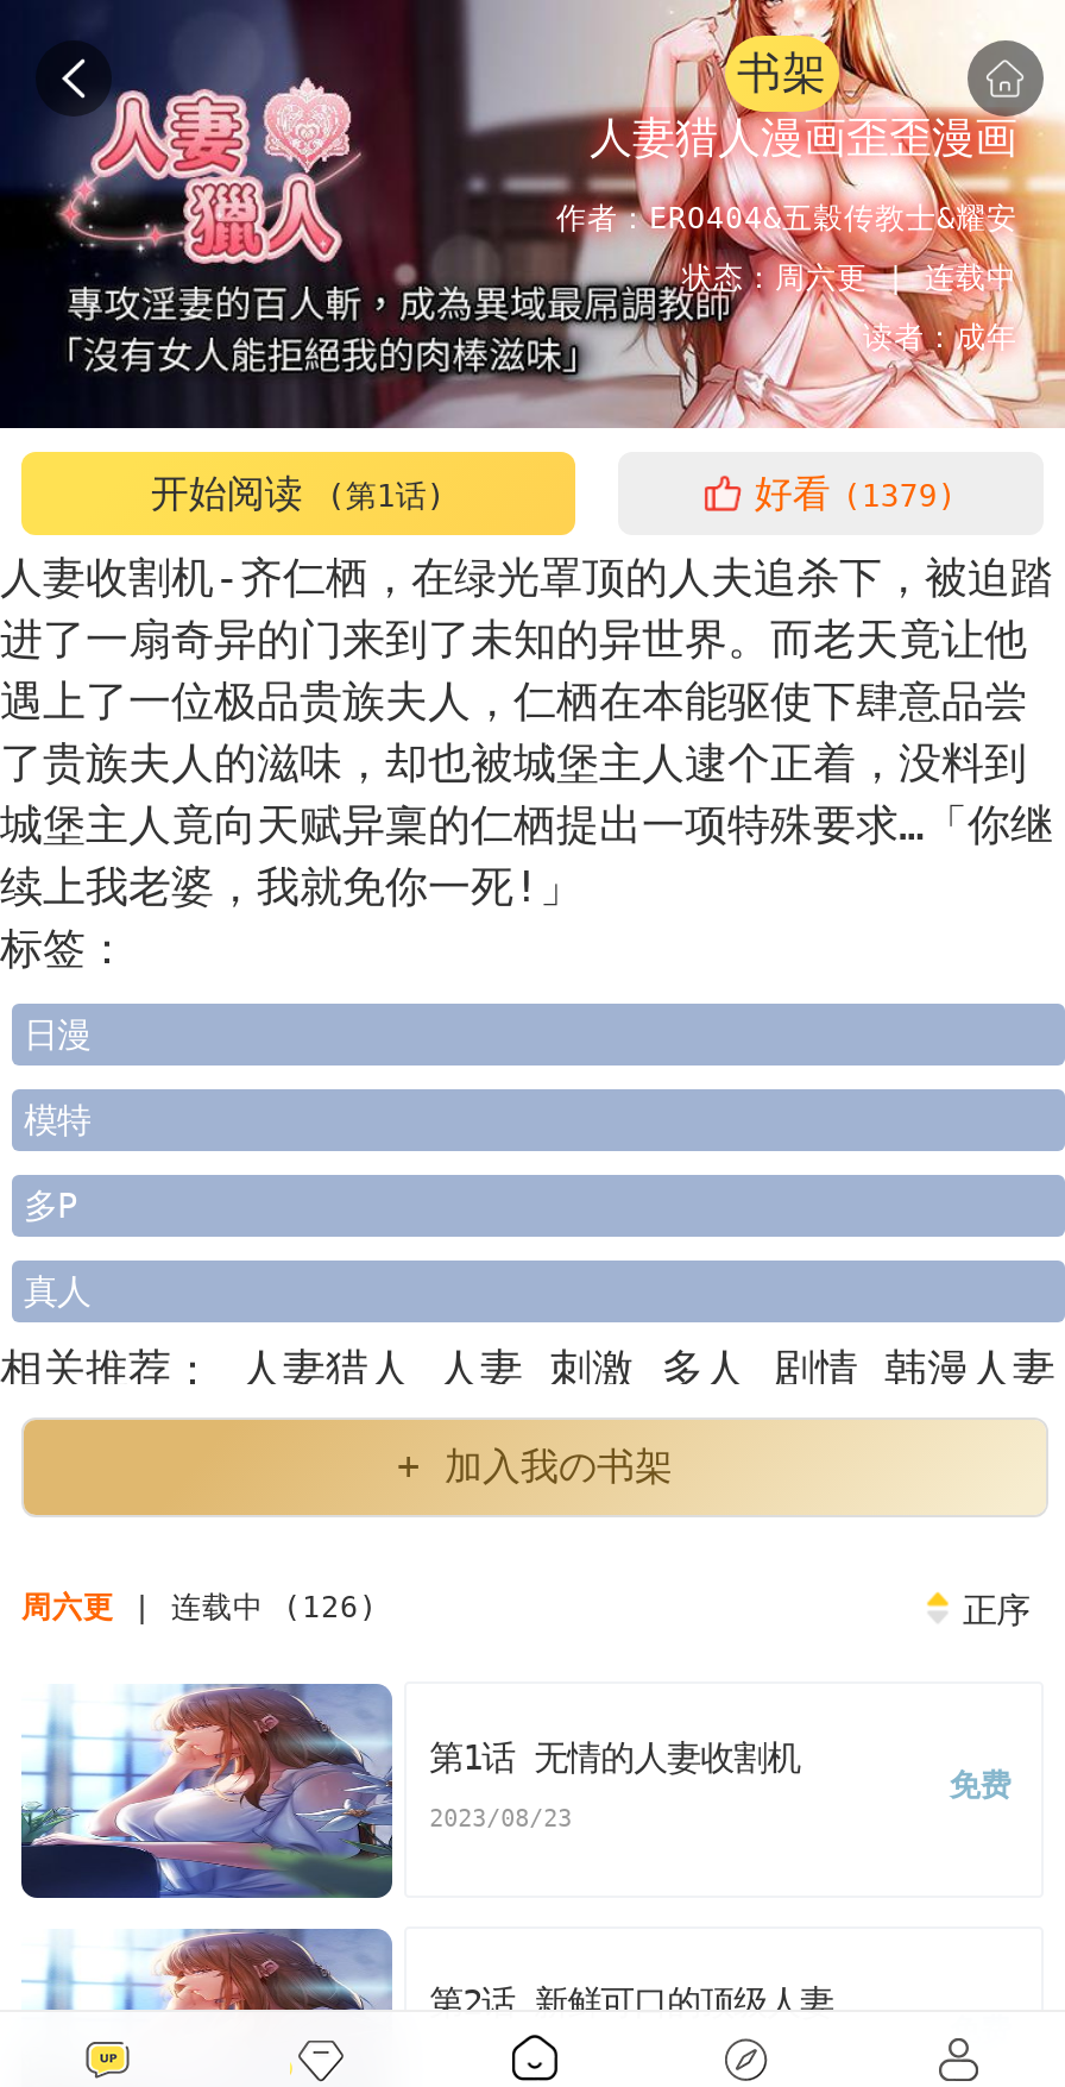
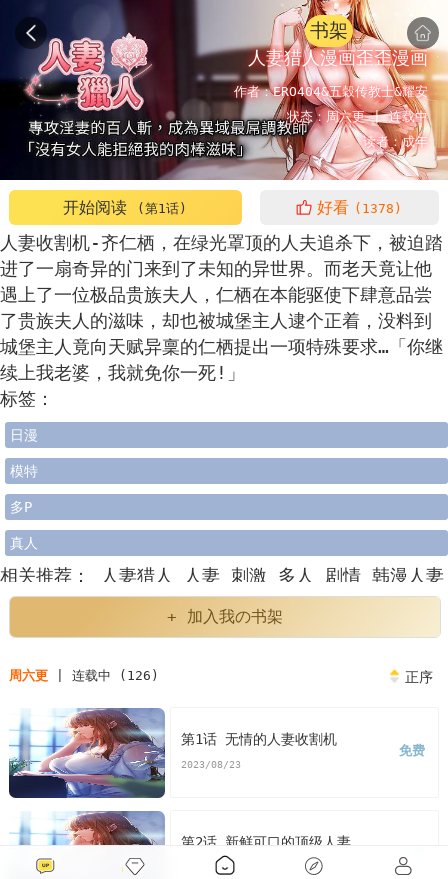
[755,471,957,516] 好看 (1379) -> [317,198,402,217] 好看 (1378)

